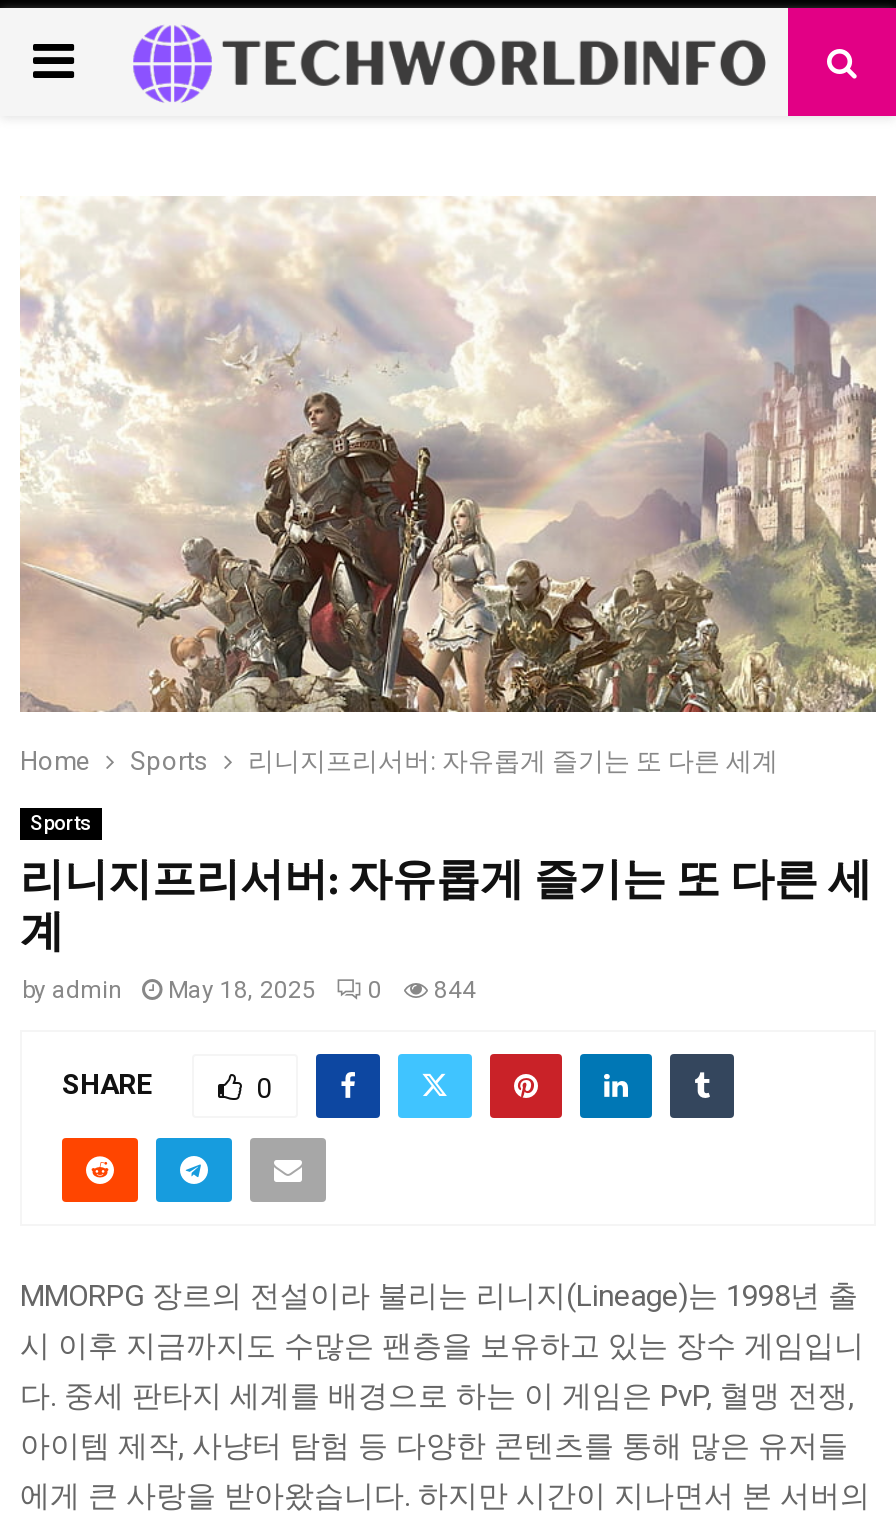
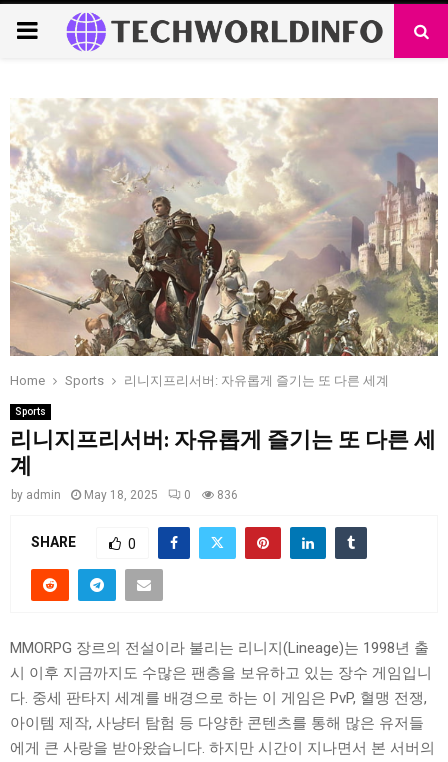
[22,976,476,1004] by admin May 18, 2025 0 844 -> [11,488,238,502] by admin May 18, 2025 0 836

